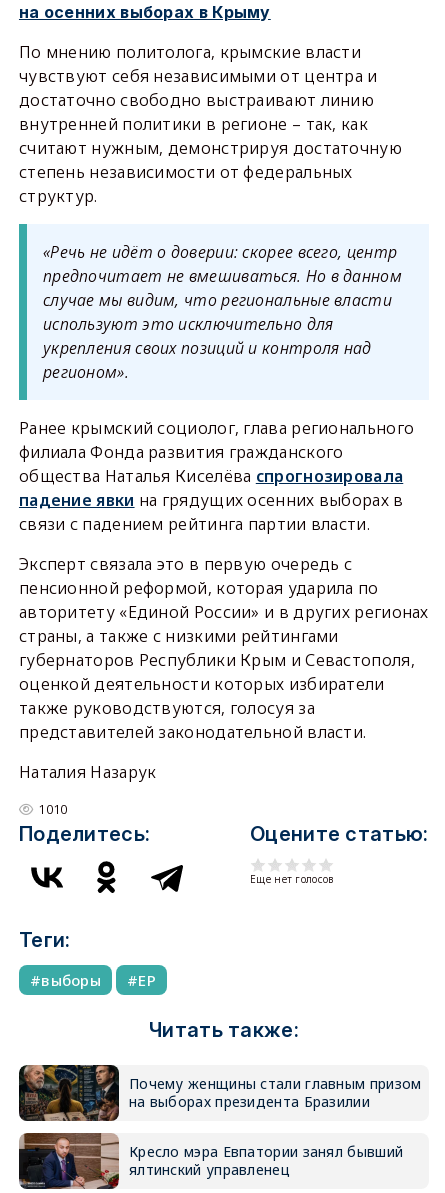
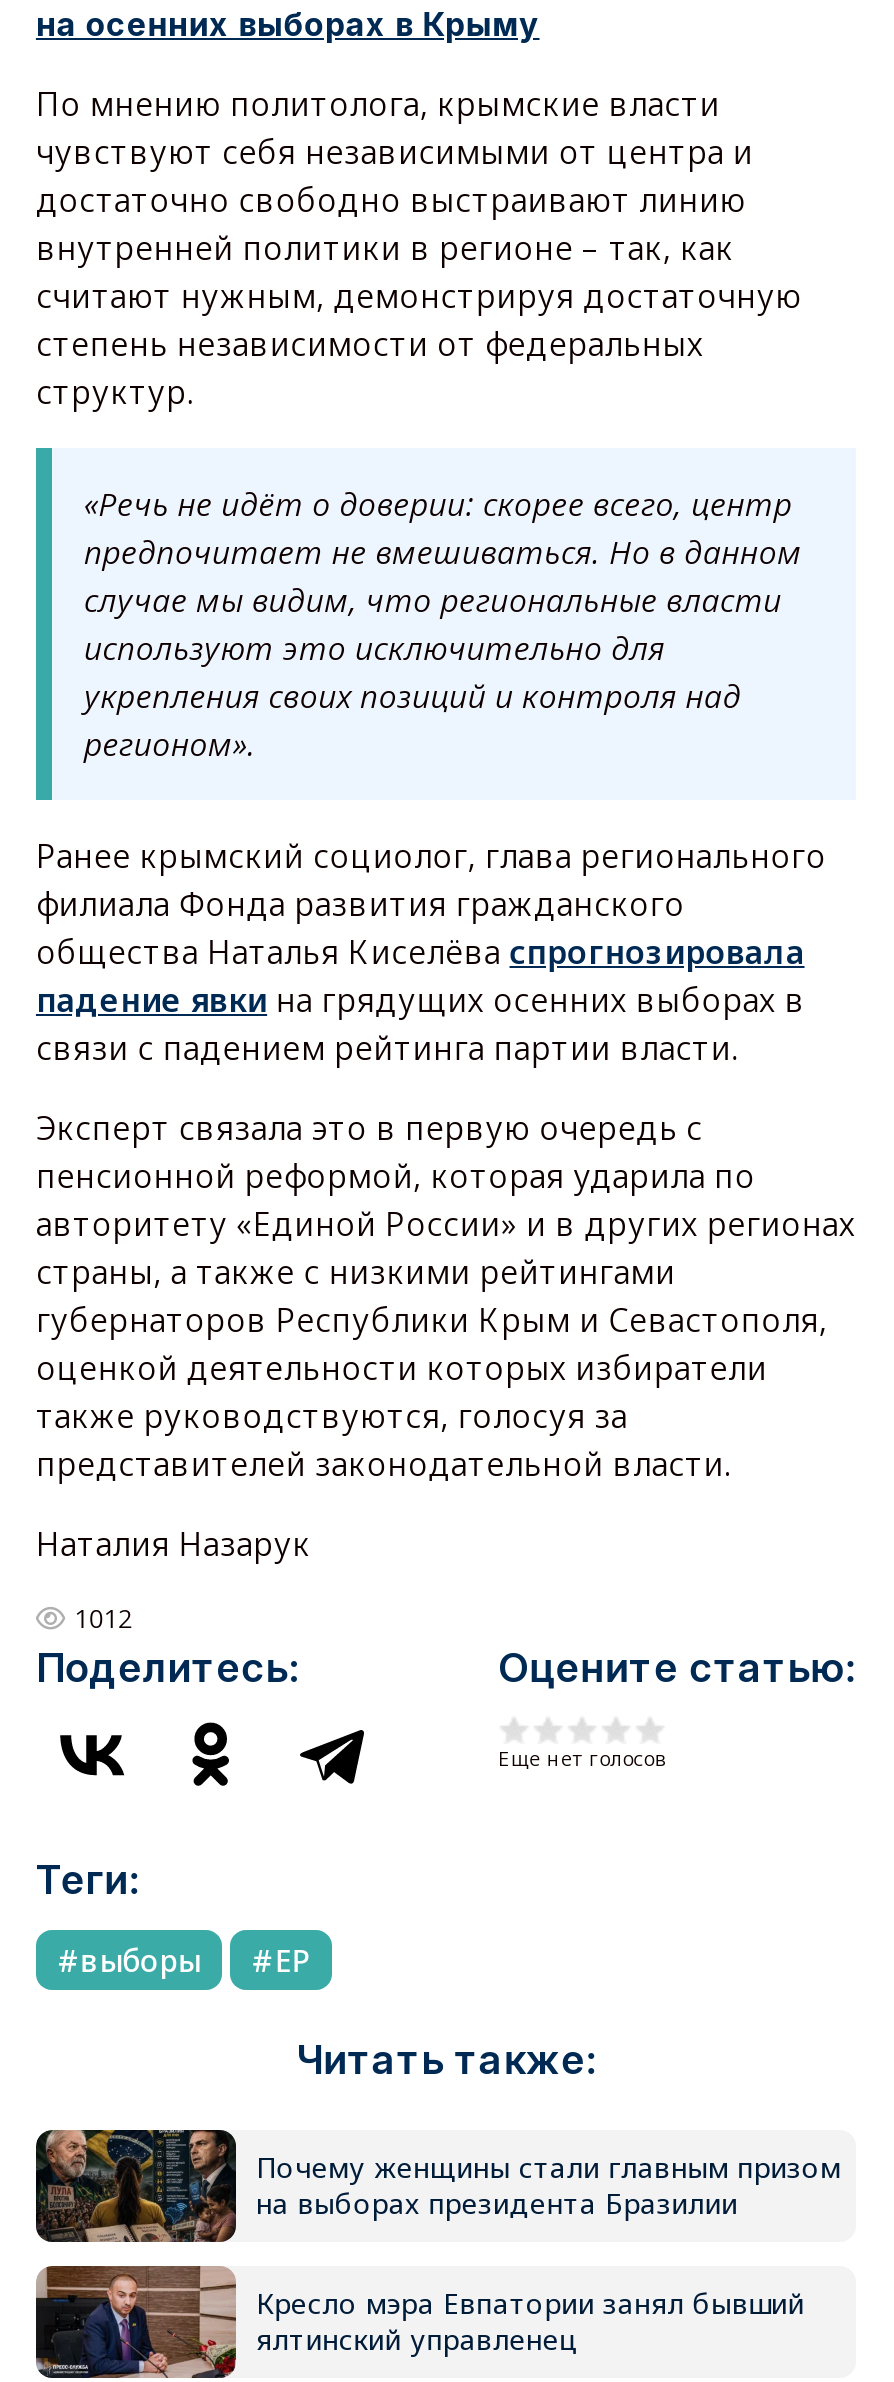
[38,800,67,818] 1010 -> [75,1600,133,1636] 1012

